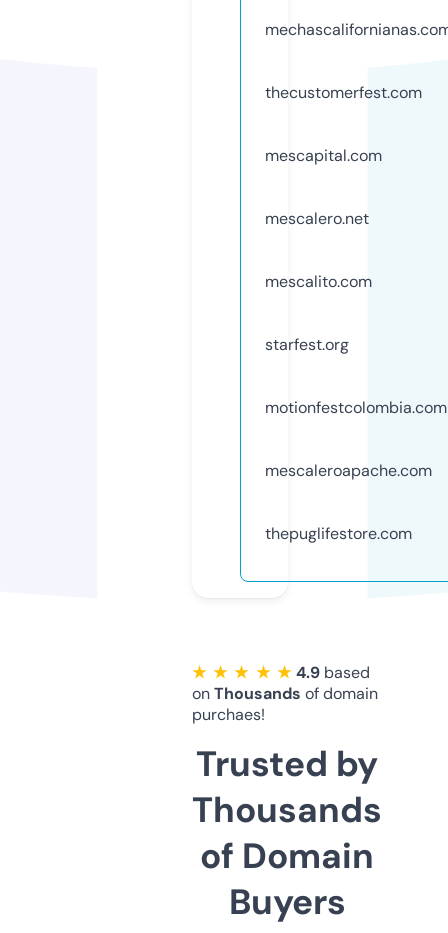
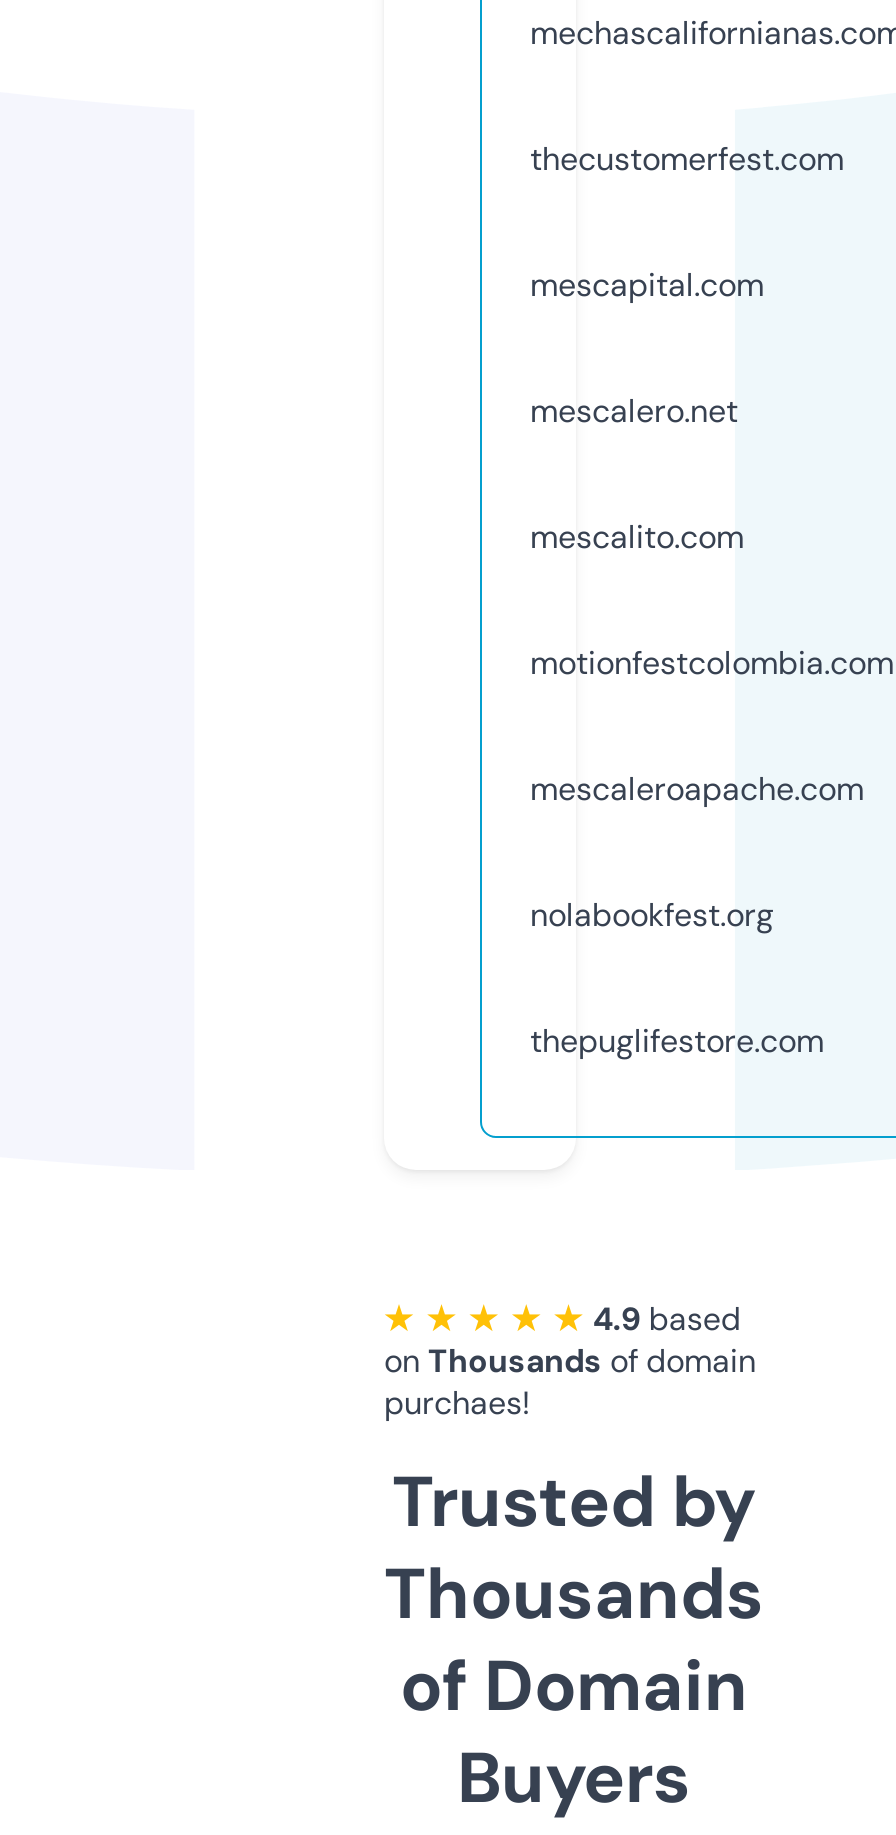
[265,334,349,355] starfest.org -> none
moved [265,397,447,481] -> [530,642,894,810]: motionfestcolombia.com | mescaleroapache.com
none -> [530,894,774,936] nolabookfest.org

